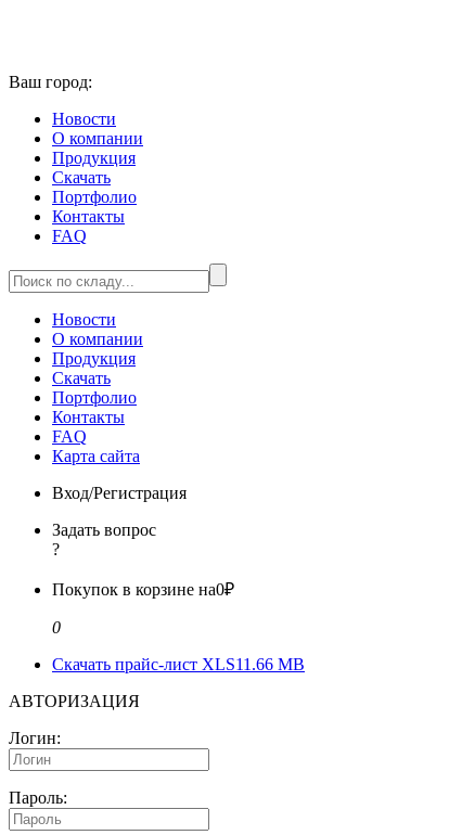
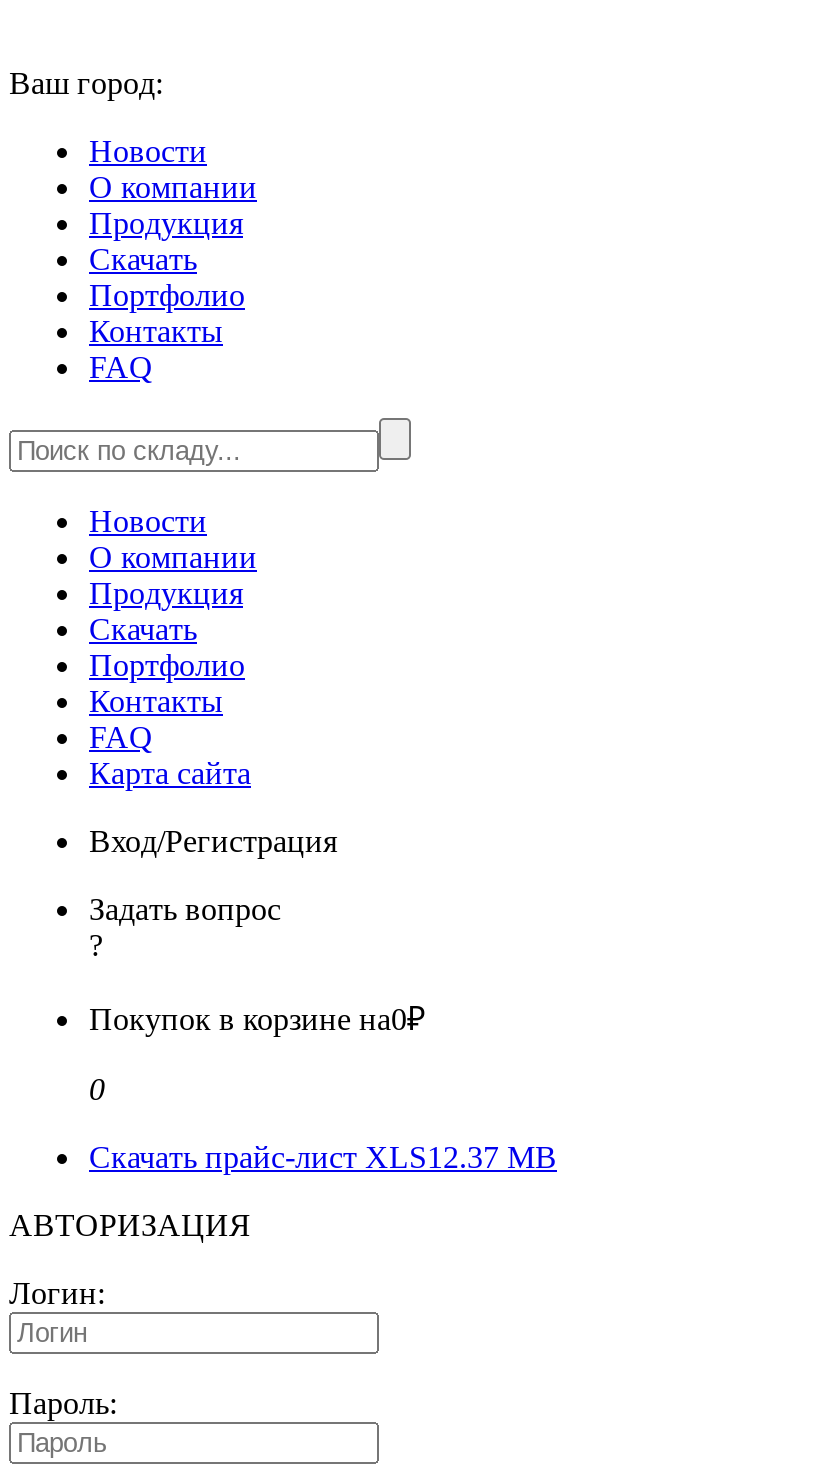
[52,655,305,673] Скачать прайс-лист XLS11.66 MB -> [89,1140,557,1174] Скачать прайс-лист XLS12.37 MB

